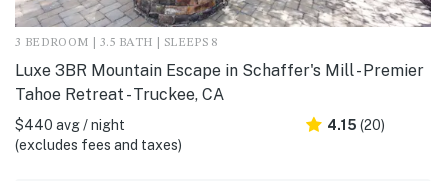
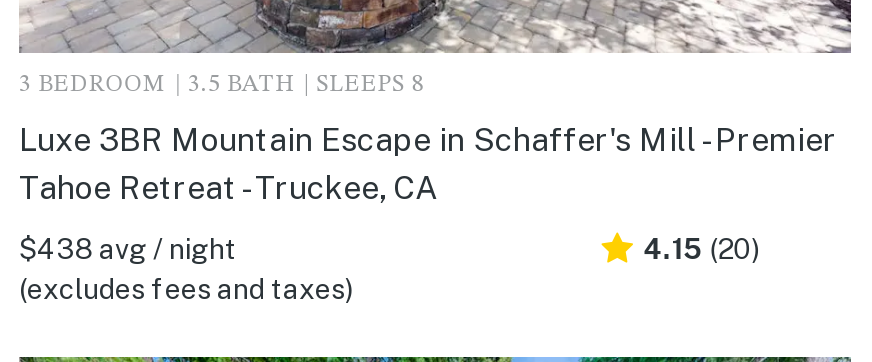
[15,116,125,132] $440 avg / night -> [19,233,237,265] $438 avg / night

